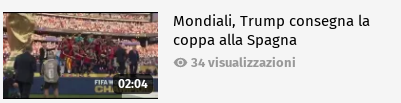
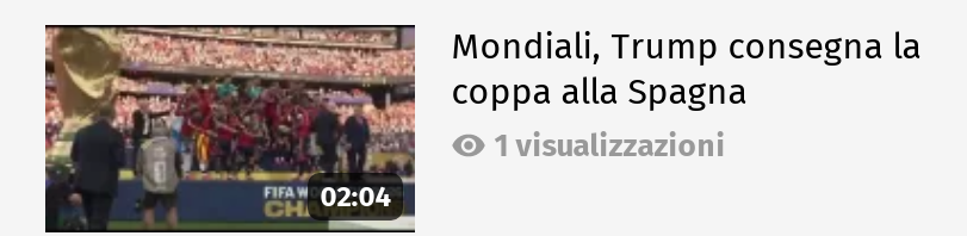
[191,55,296,70] 34 visualizzazioni -> [494,128,725,163] 1 visualizzazioni

